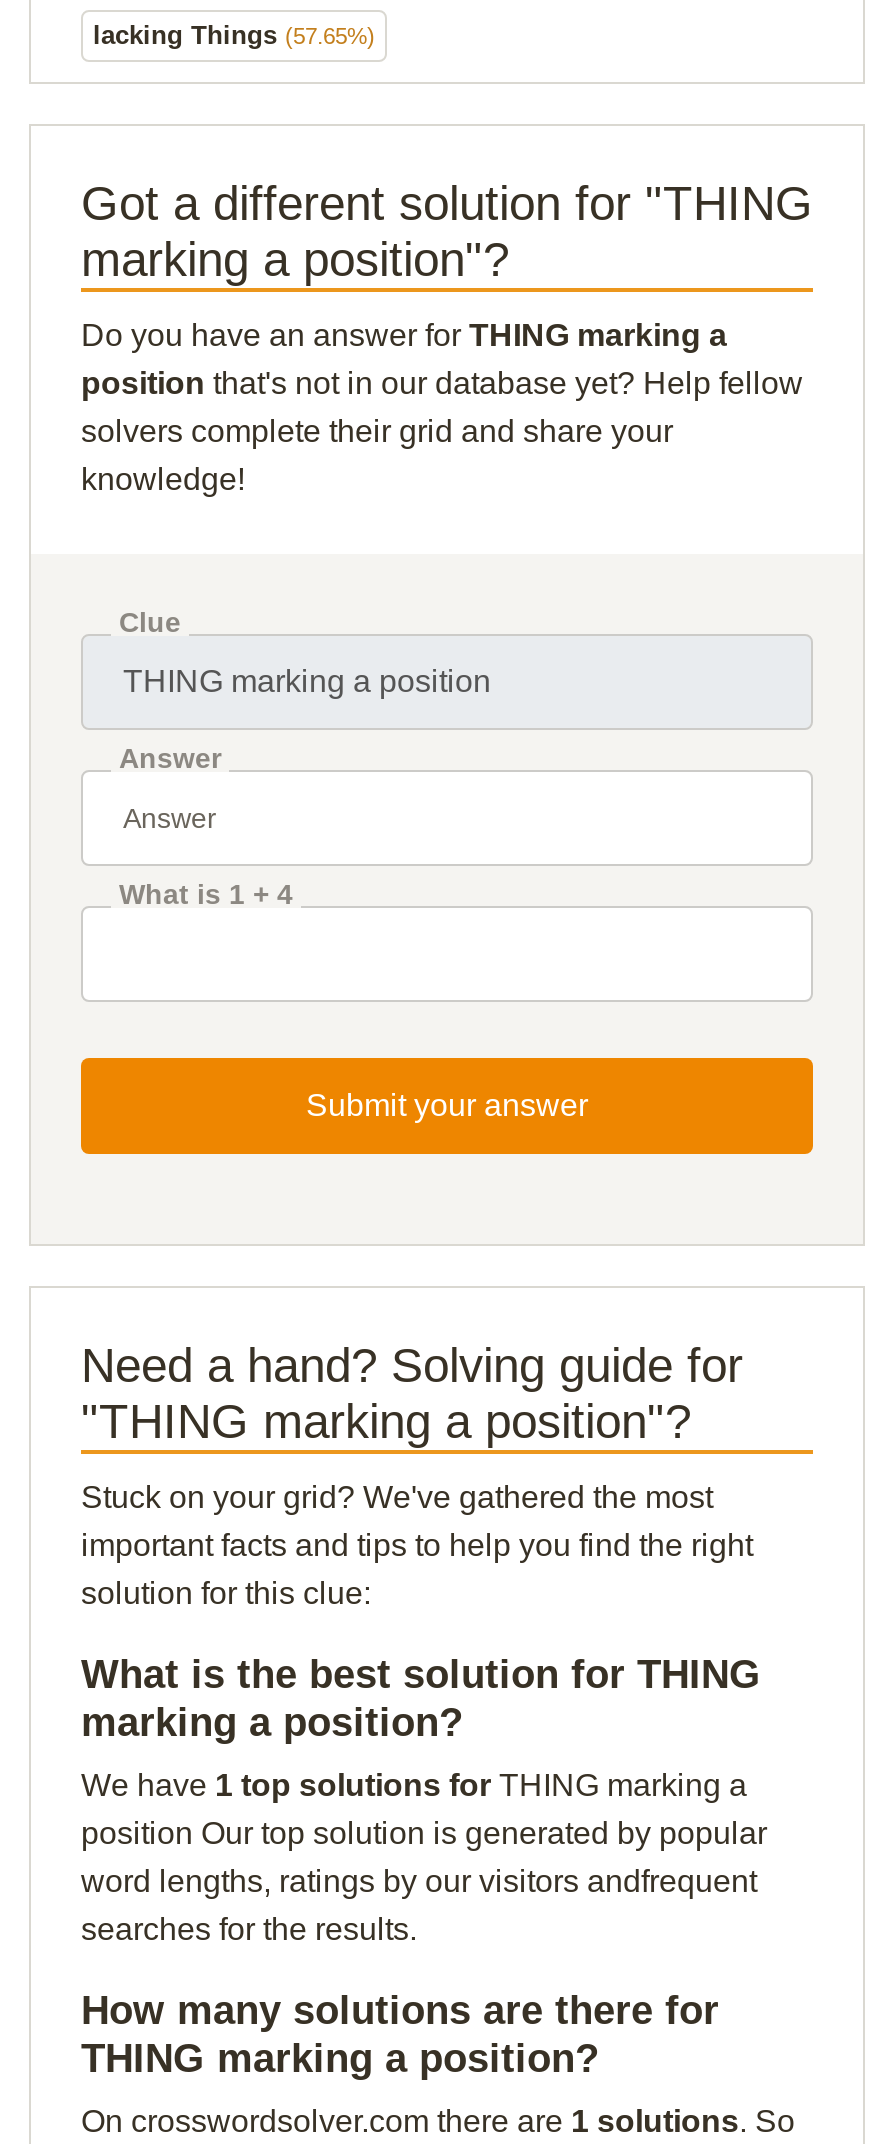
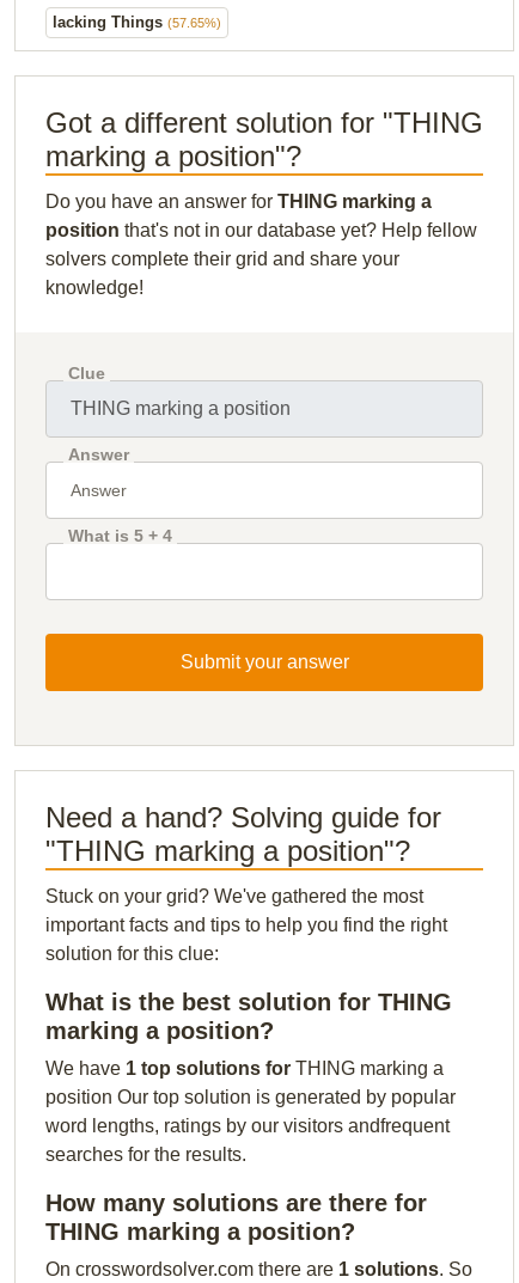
[119,877,293,909] What is 1 + 4 -> [68,526,172,545] What is 5 + 4

